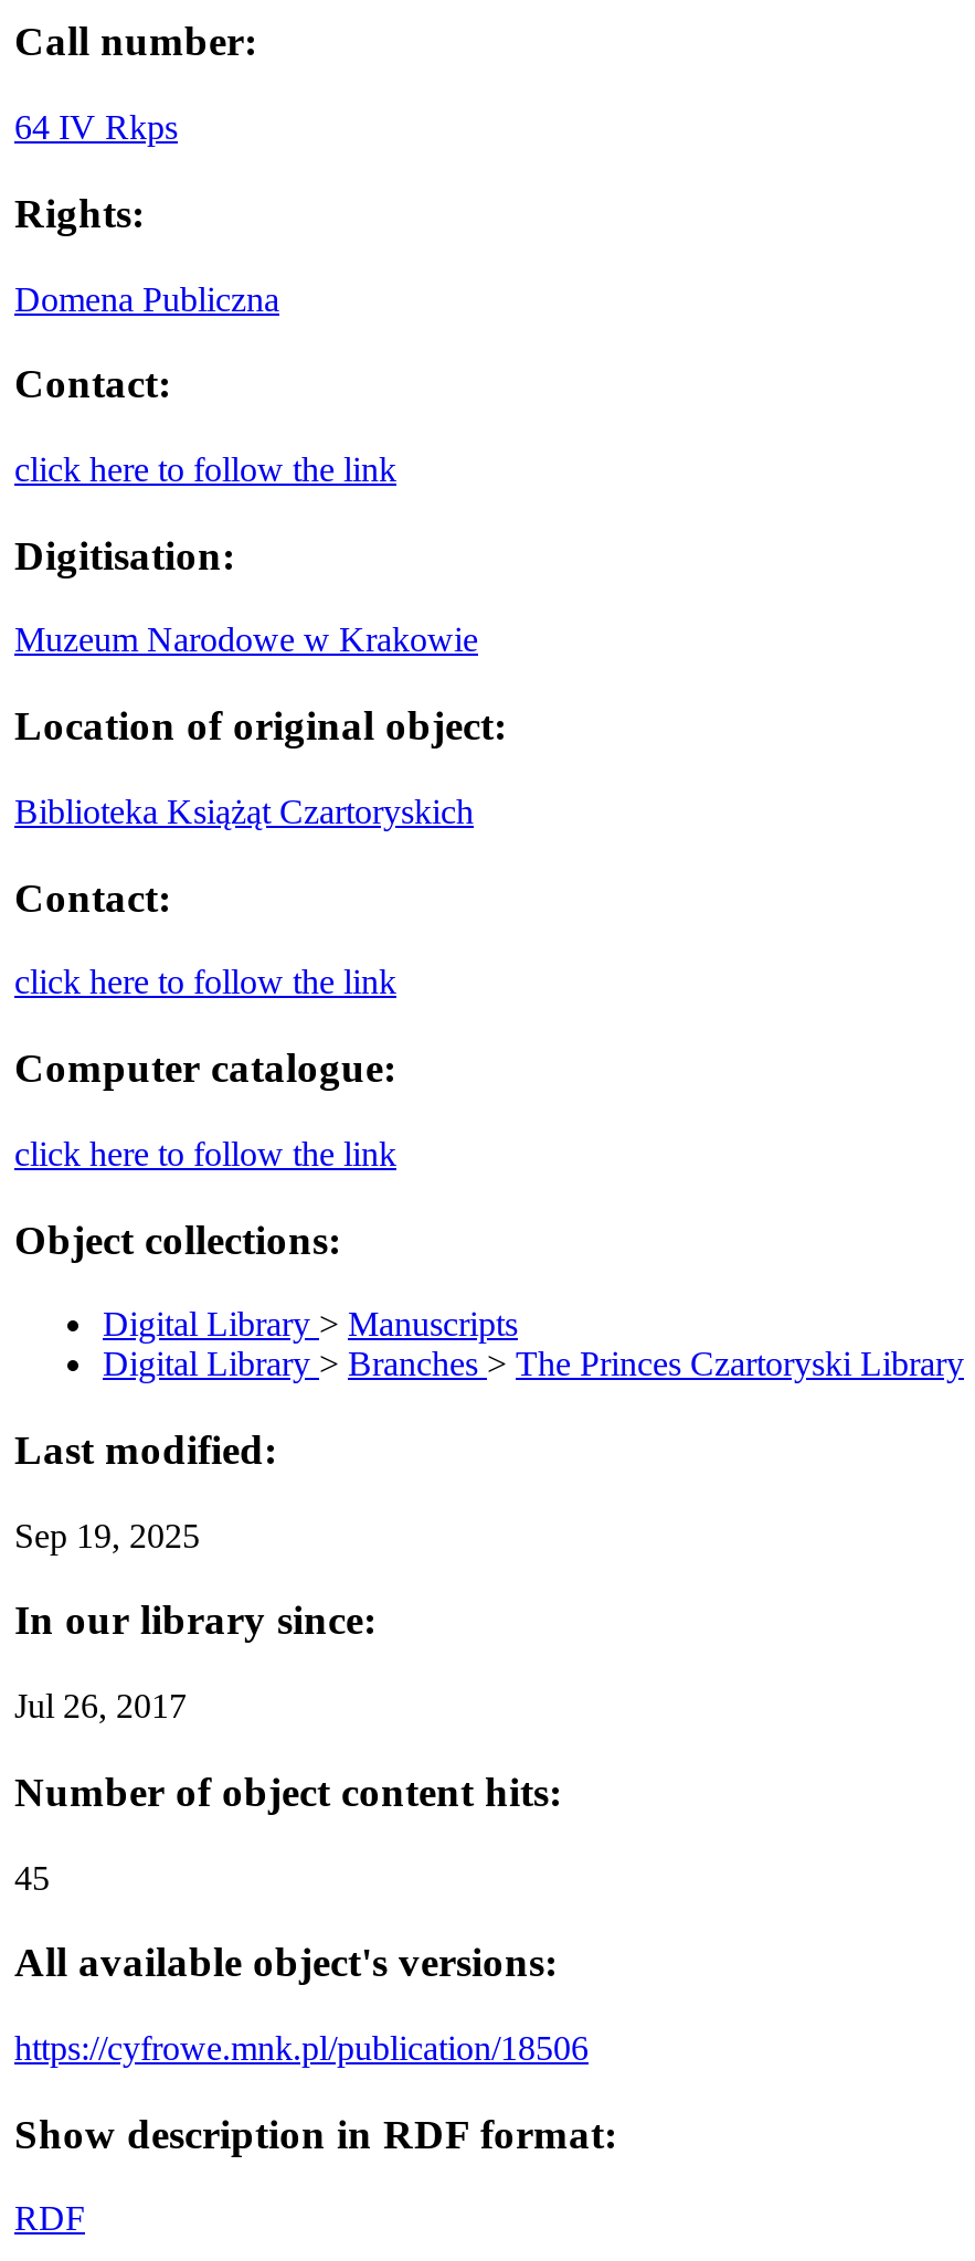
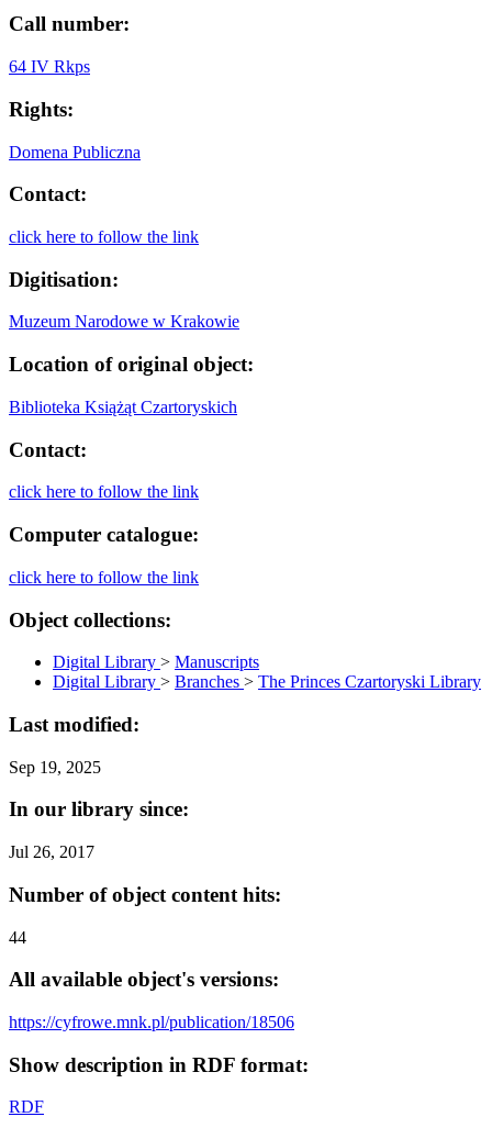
[14,1858,50,1896] 45 -> [9,928,26,946] 44

